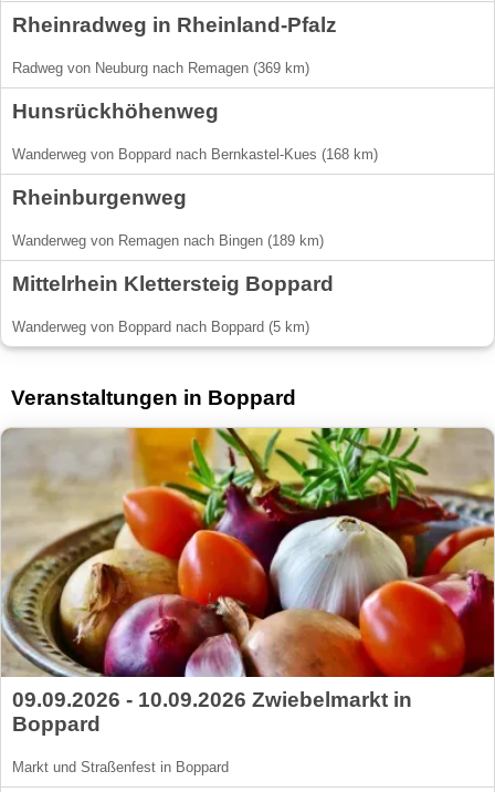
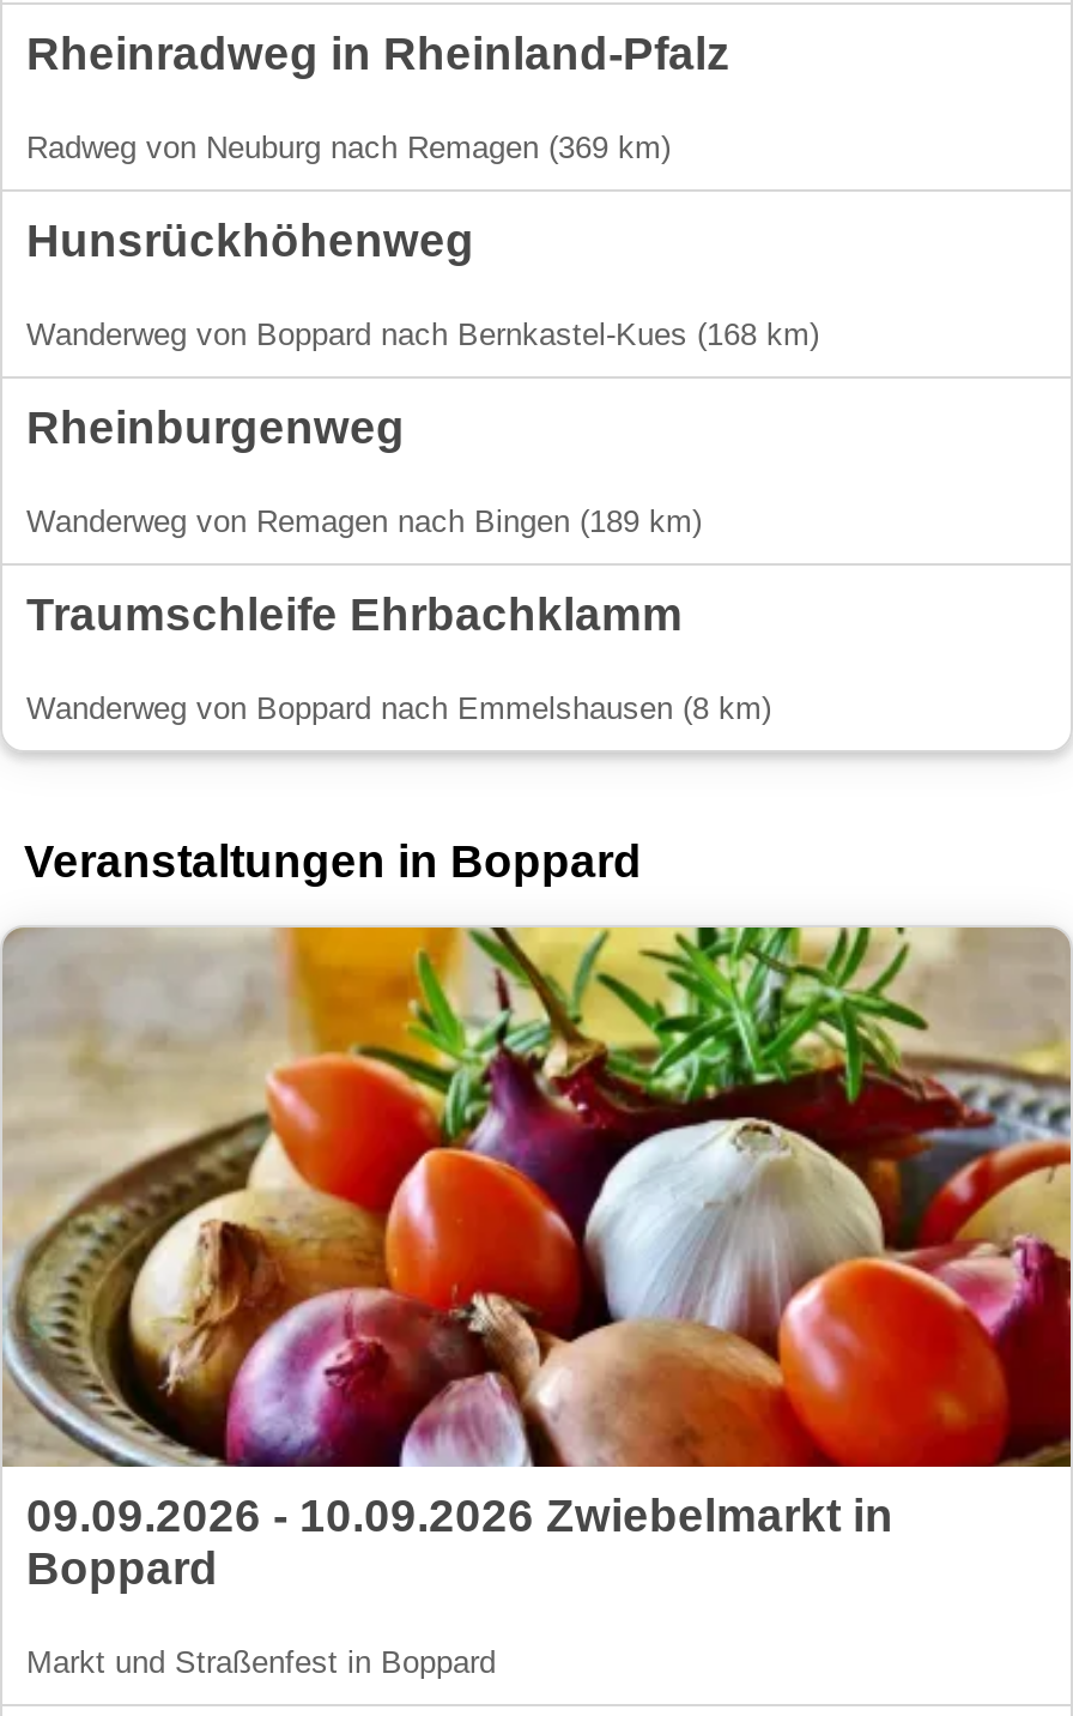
[12,272,334,296] Mittelrhein Klettersteig Boppard -> [26,590,683,641] Traumschleife Ehrbachklamm
[12,319,309,335] Wanderweg von Boppard nach Boppard (5 km) -> [26,691,771,727] Wanderweg von Boppard nach Emmelshausen (8 km)

